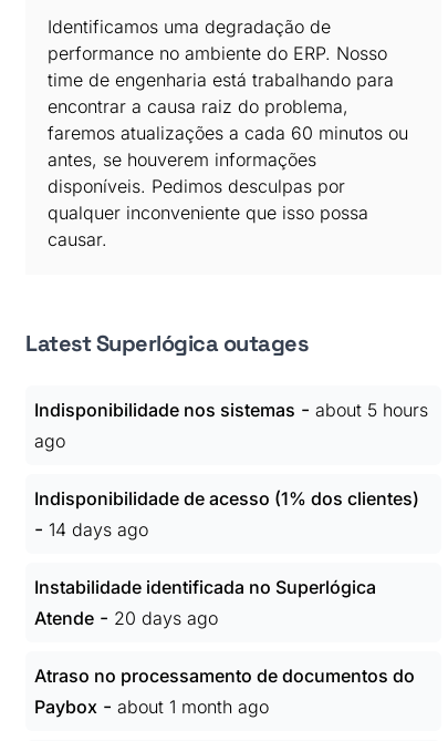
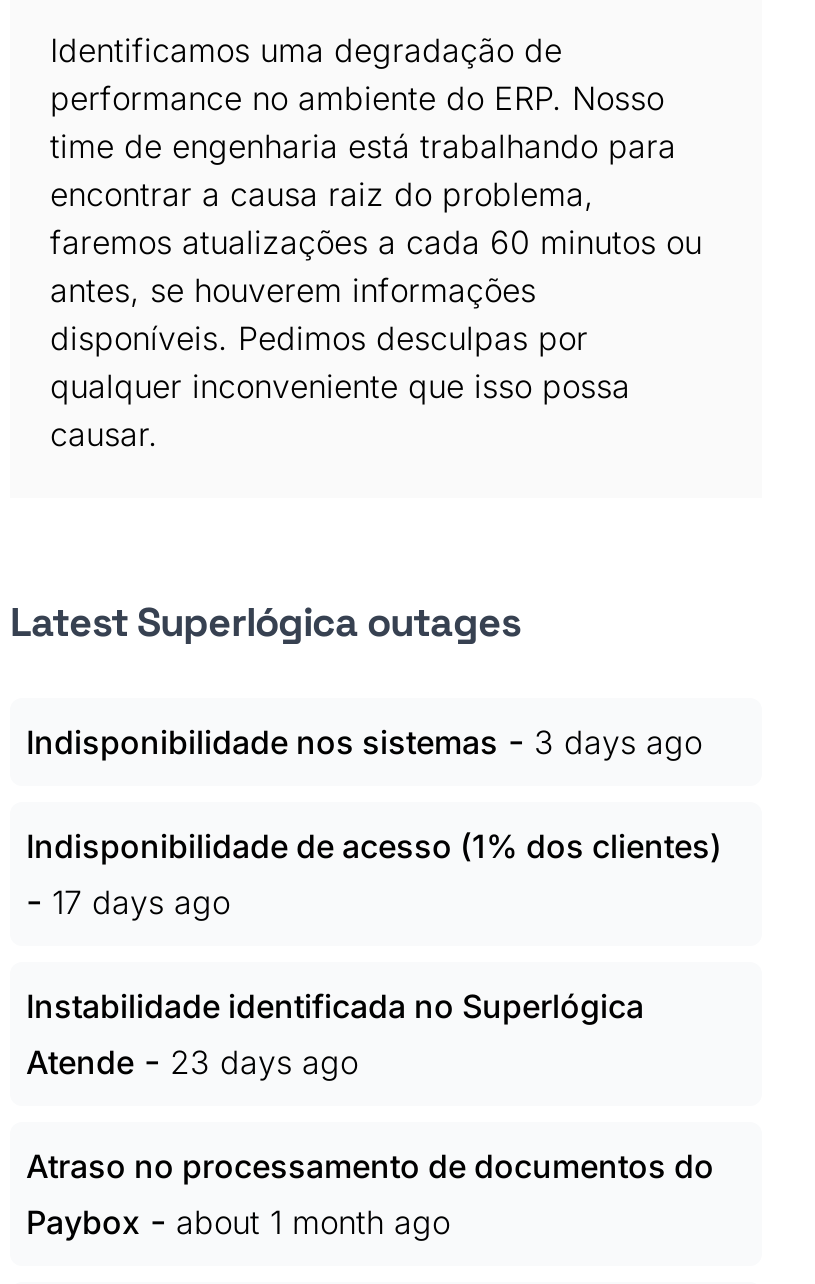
[34,398,428,452] Indisponibilidade nos sistemas - about 5 hours | ago -> [26,720,702,762] Indisponibilidade nos sistemas - 3 days ago
[34,517,148,541] - 14 days ago -> [26,880,230,922] - 17 days ago
[34,606,218,629] Atende - 20 days ago -> [26,1040,358,1082] Atende - 23 days ago

